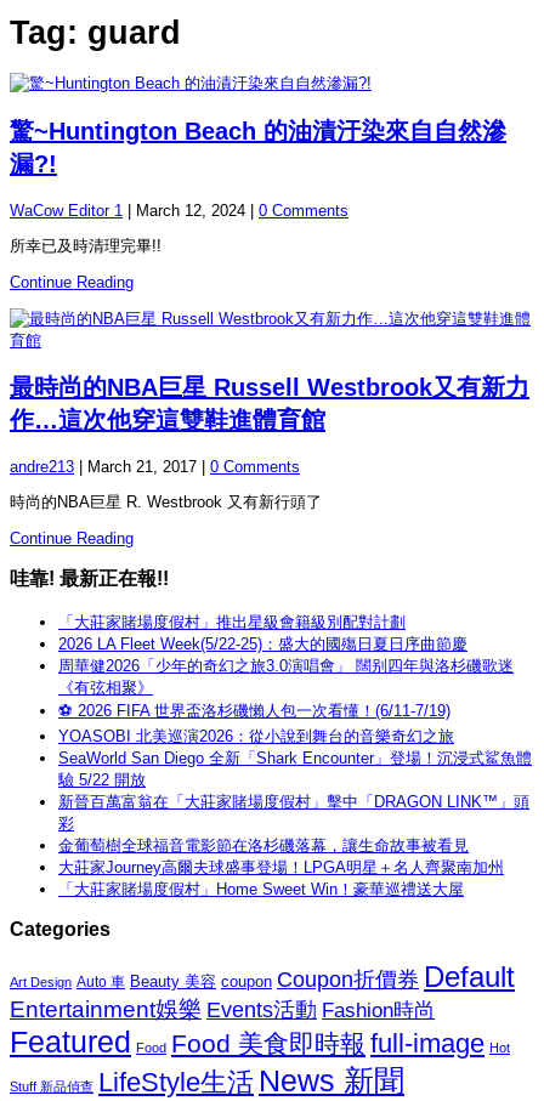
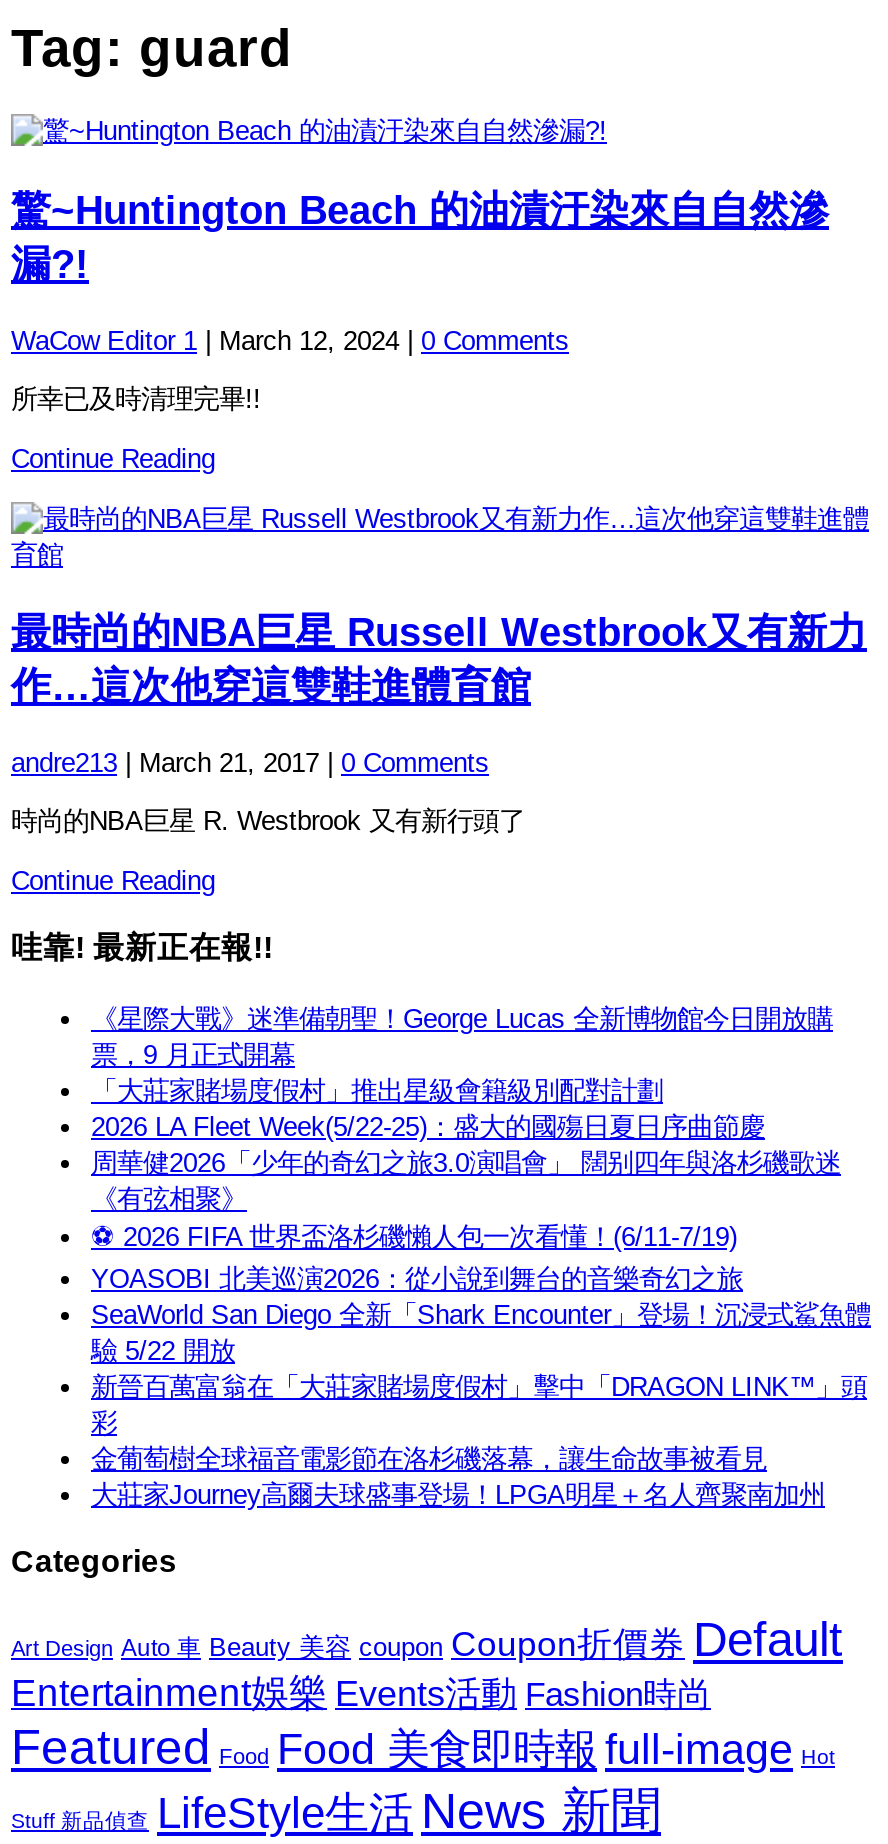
none -> [91,1003,833,1069] 《星際大戰》迷準備朝聖！George Lucas 全新博物館今日開放購 | 票，9 月正式開幕
moved [58,613,532,876] -> [91,1075,871,1509]: 「大莊家賭場度假村」推出星級會籍級別配對計劃 | 2026 LA Fleet Week(5/22-25)：盛大的國殤日夏日序曲節慶 | 周華健2026「少年的奇幻之旅3.0演唱會」 闊别四年與洛杉磯歌迷 | ... | 金葡萄樹全球福音電影節在洛杉磯落幕，讓生命故事被看見 | 大莊家Journey高爾夫球盛事登場！LPGA明星＋名人齊聚南加州
[58,880,464,898] 「大莊家賭場度假村」Home Sweet Win！豪華巡禮送大屋 -> none

